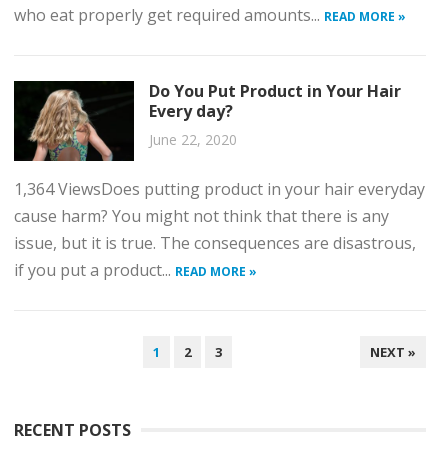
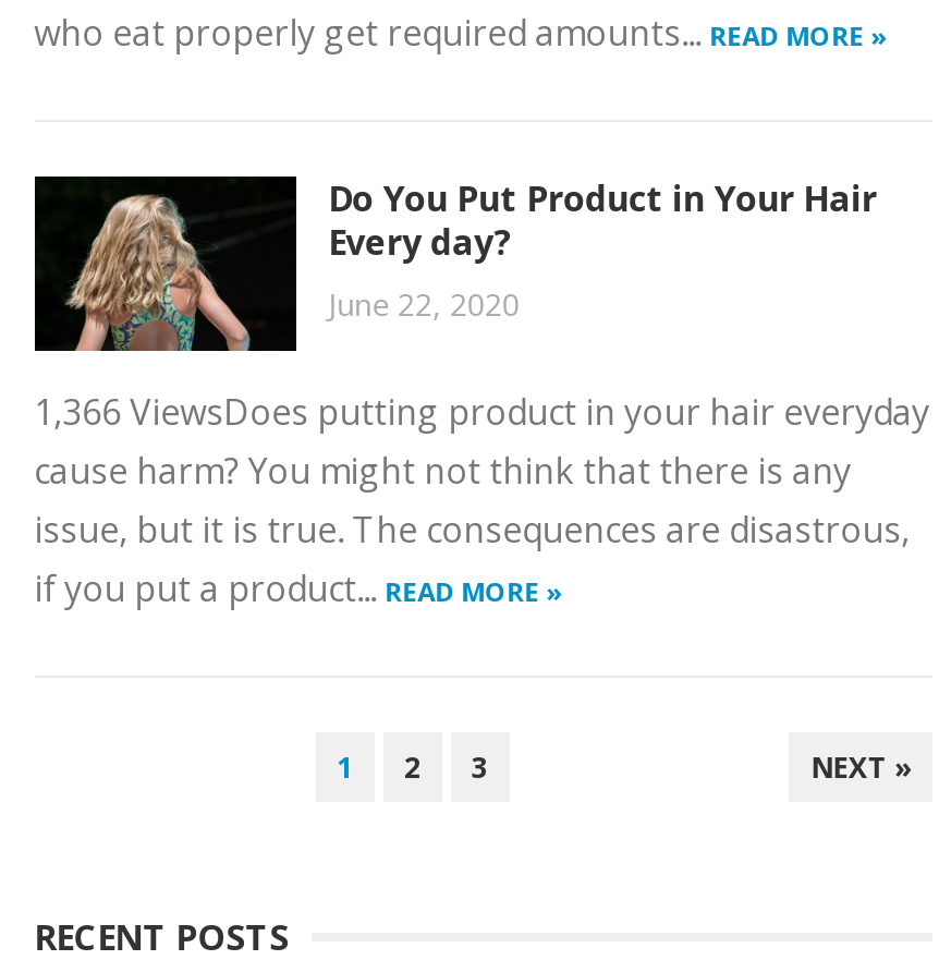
[14,178,425,200] 1,364 ViewsDoes putting product in your hair everyday -> [34,388,930,436] 1,366 ViewsDoes putting product in your hair everyday

